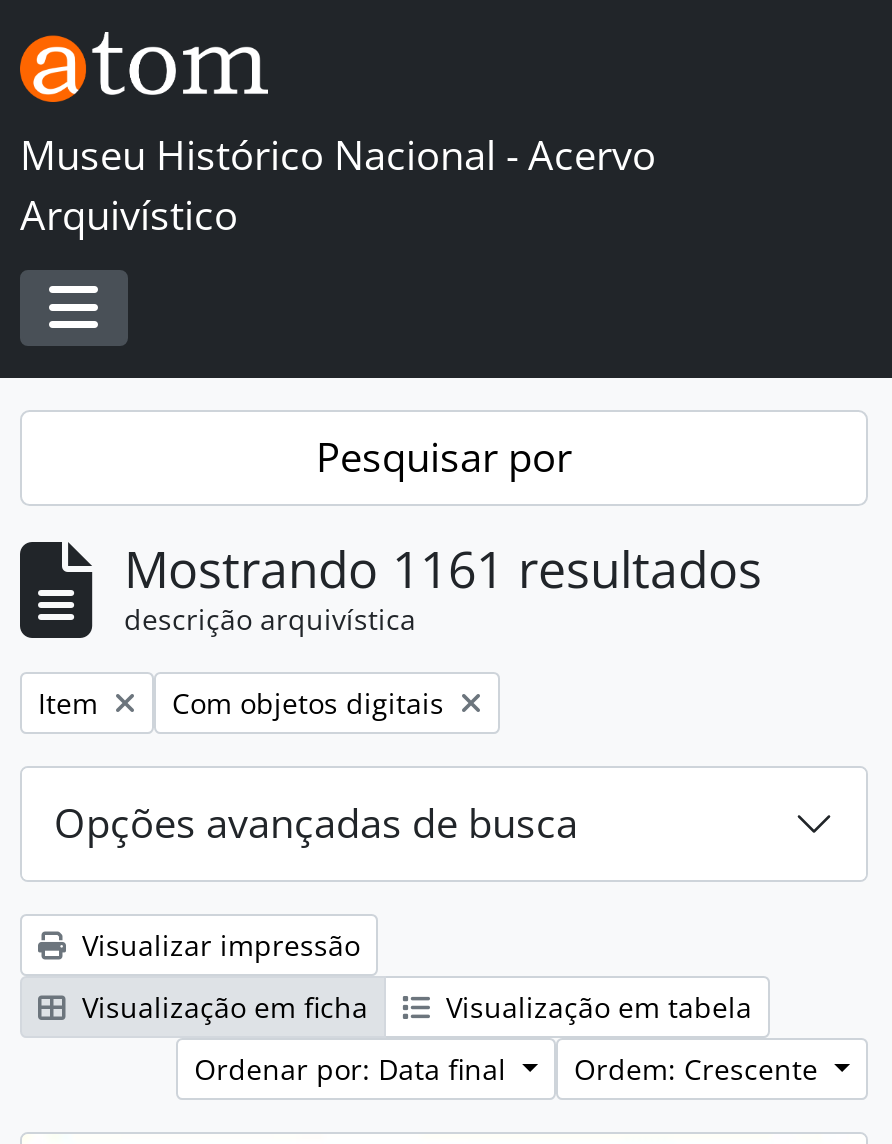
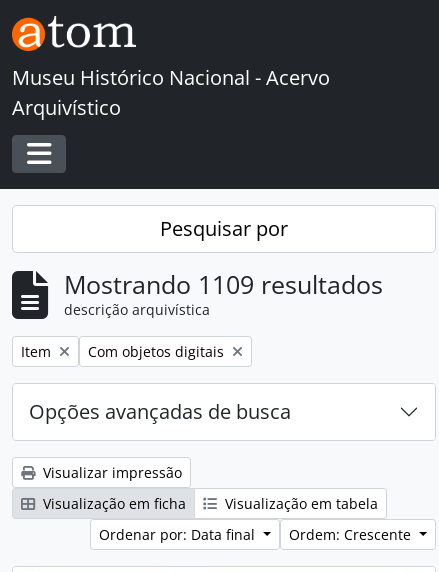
[124,534,762,602] Mostrando 1161 resultados -> [64,267,383,301] Mostrando 1109 resultados

